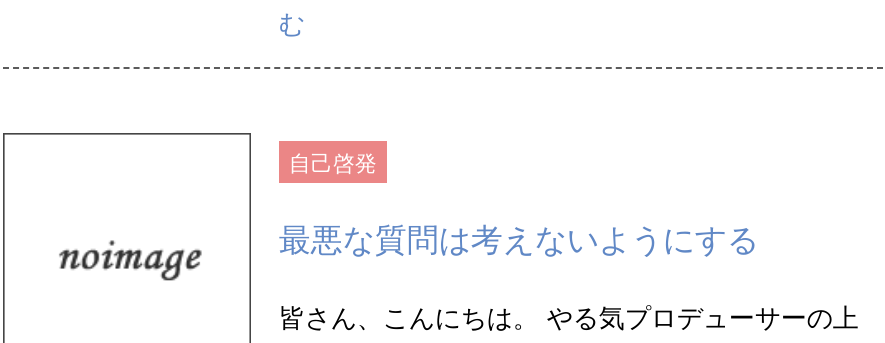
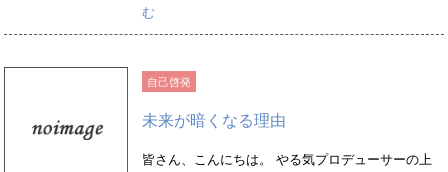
[279,224,759,258] 最悪な質問は考えないようにする -> [142,112,286,129] 未来が暗くなる理由

